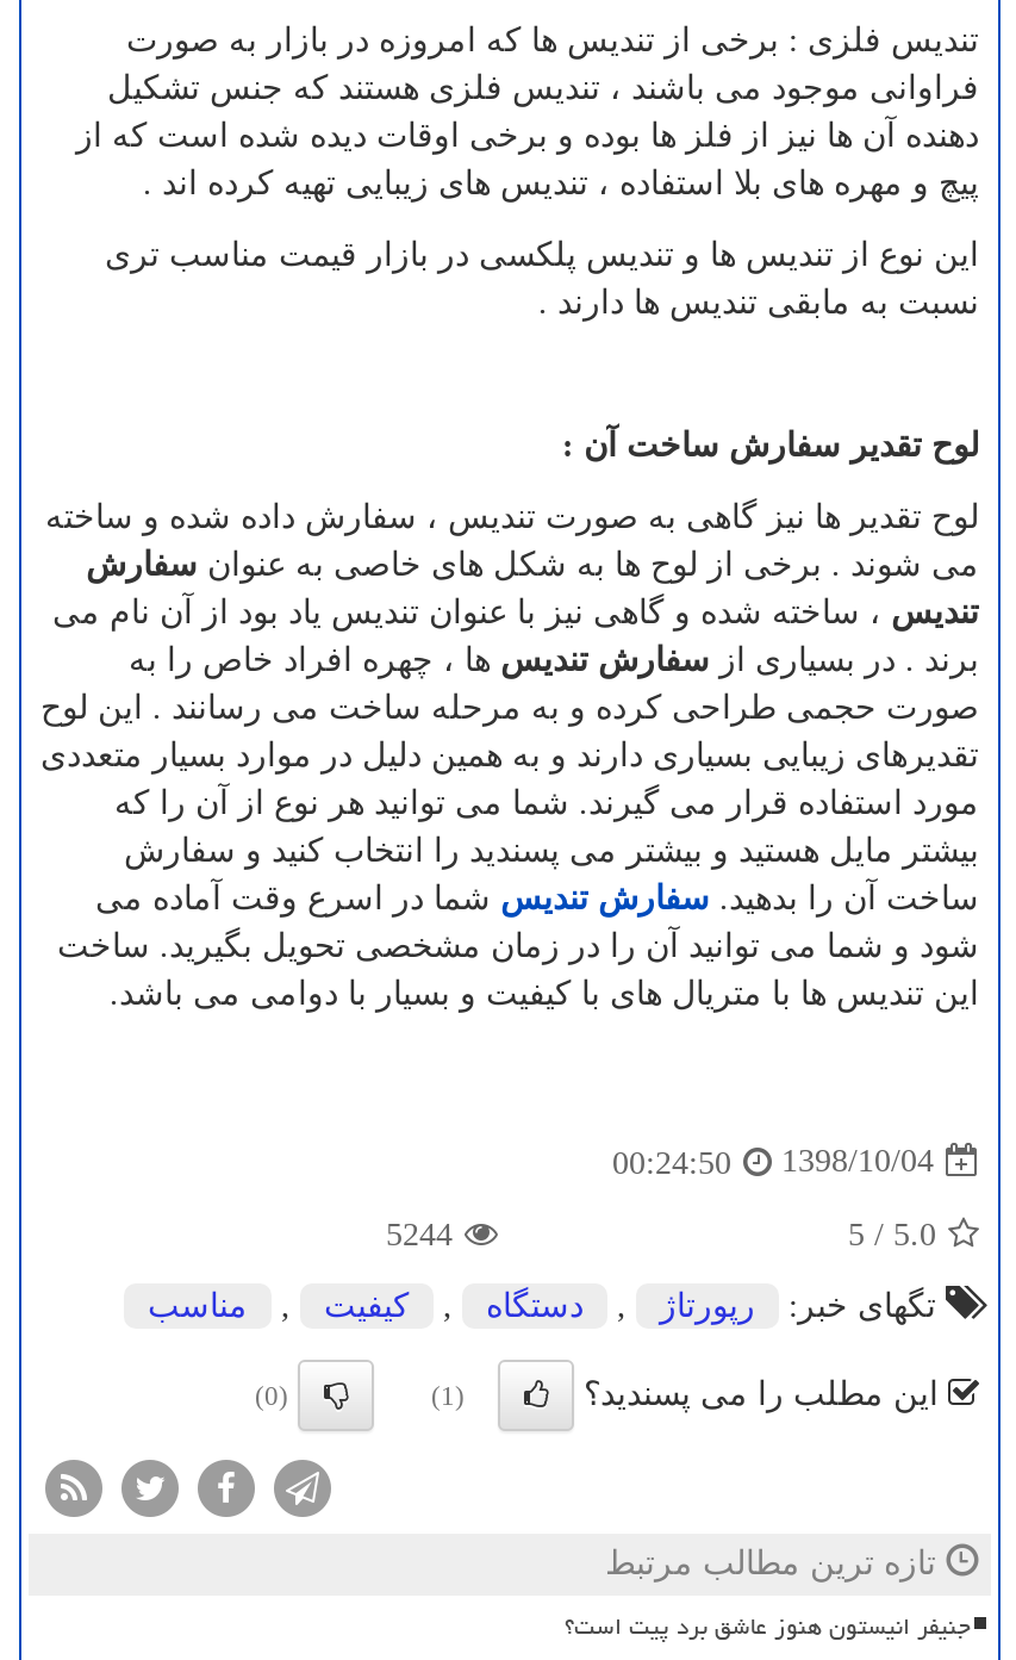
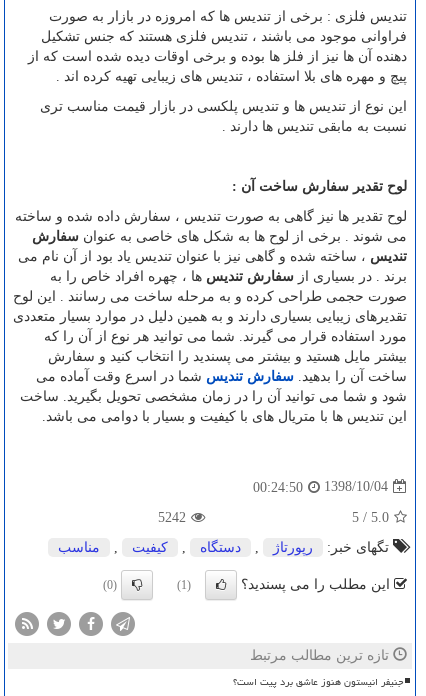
[386,1216,453,1252] 5244 -> [158,510,186,525] 5242

